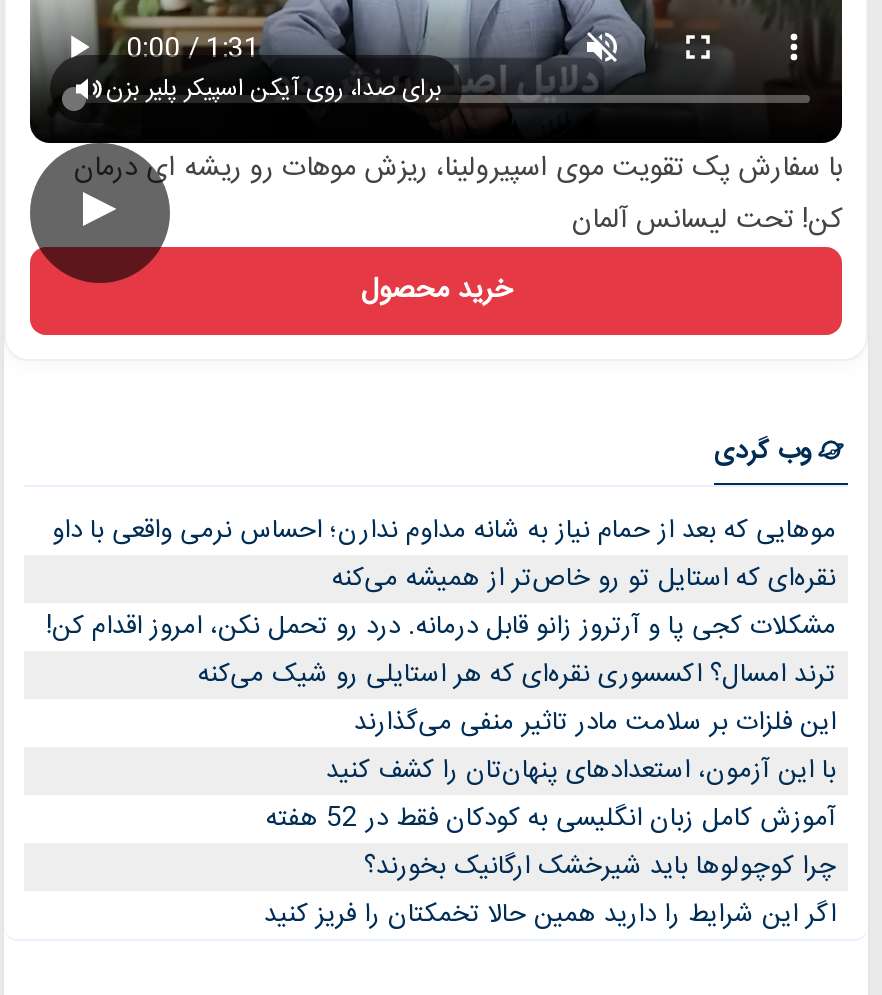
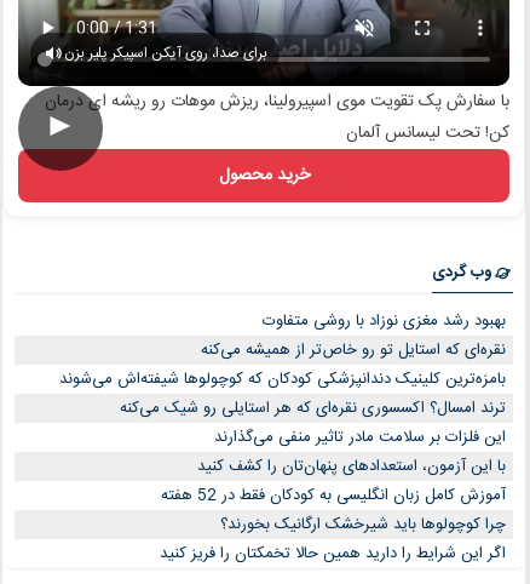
[52,509,836,553] موهایی که بعد از حمام نیاز به شانه مداوم ندارن؛ احساس نرمی واقعی با داو -> [263,308,506,335] بهبود رشد مغزی نوزاد با روشی متفاوت
[46,605,836,649] مشکلات کجی پا و آرتروز زانو قابل درمانه. درد رو تحمل نکن، امروز اقدام کن! -> [59,367,506,393] بامزه‌ترین کلینیک دندانپزشکی کودکان که کوچولوها شیفته‌اش می‌شوند

